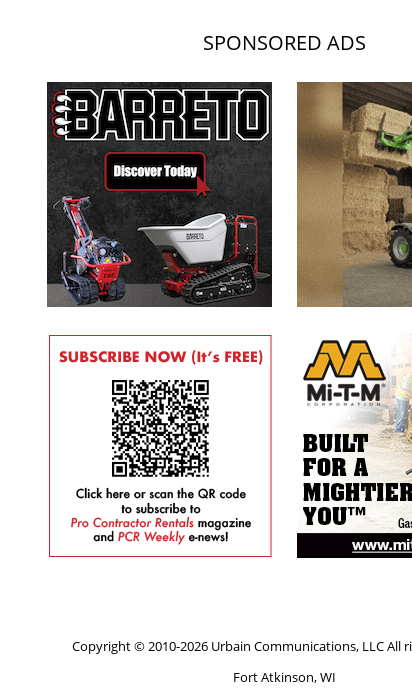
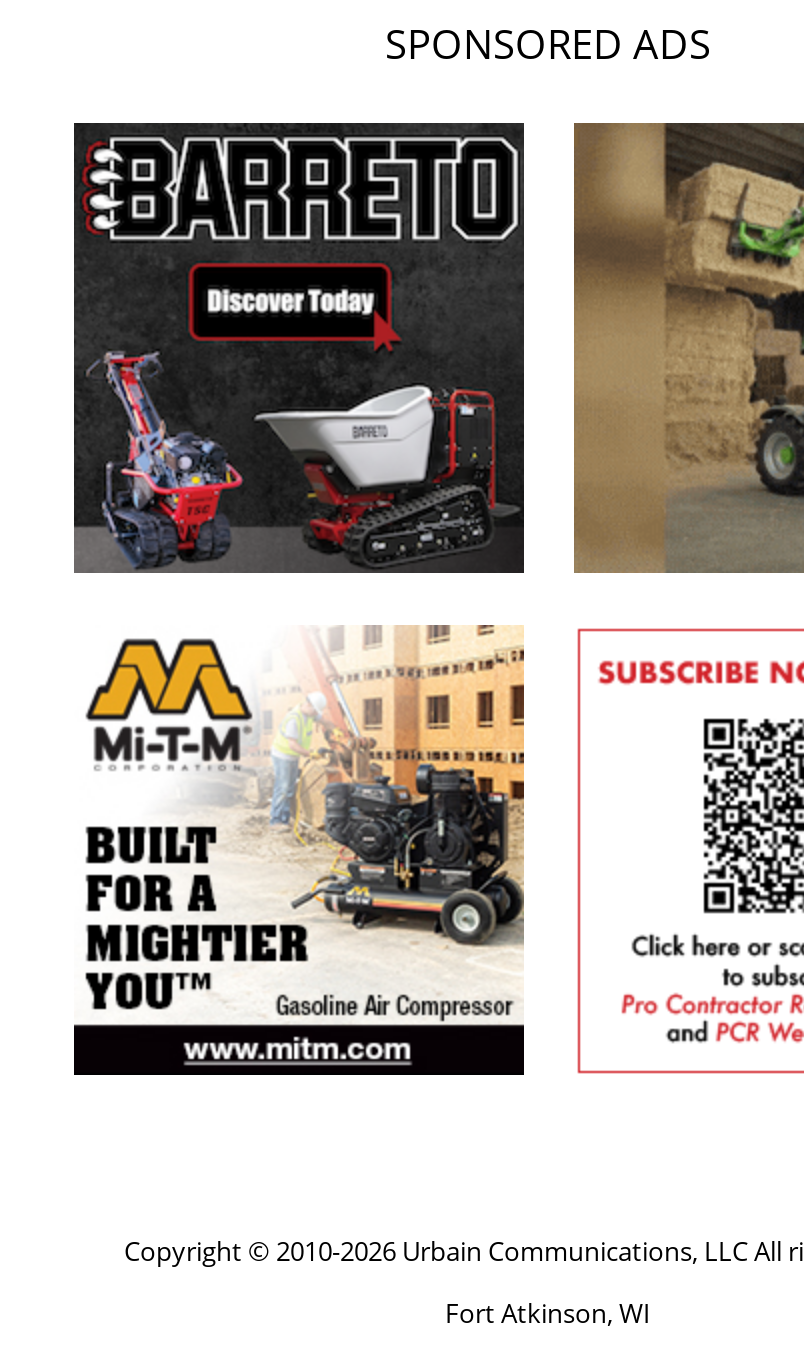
[47,333,272,558] [image] -> [72,623,526,1077] [image]
[296,335,409,559] [image] -> [574,627,798,1075] [image]

